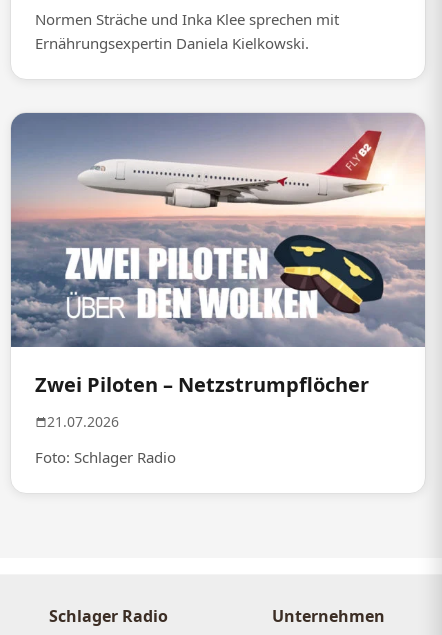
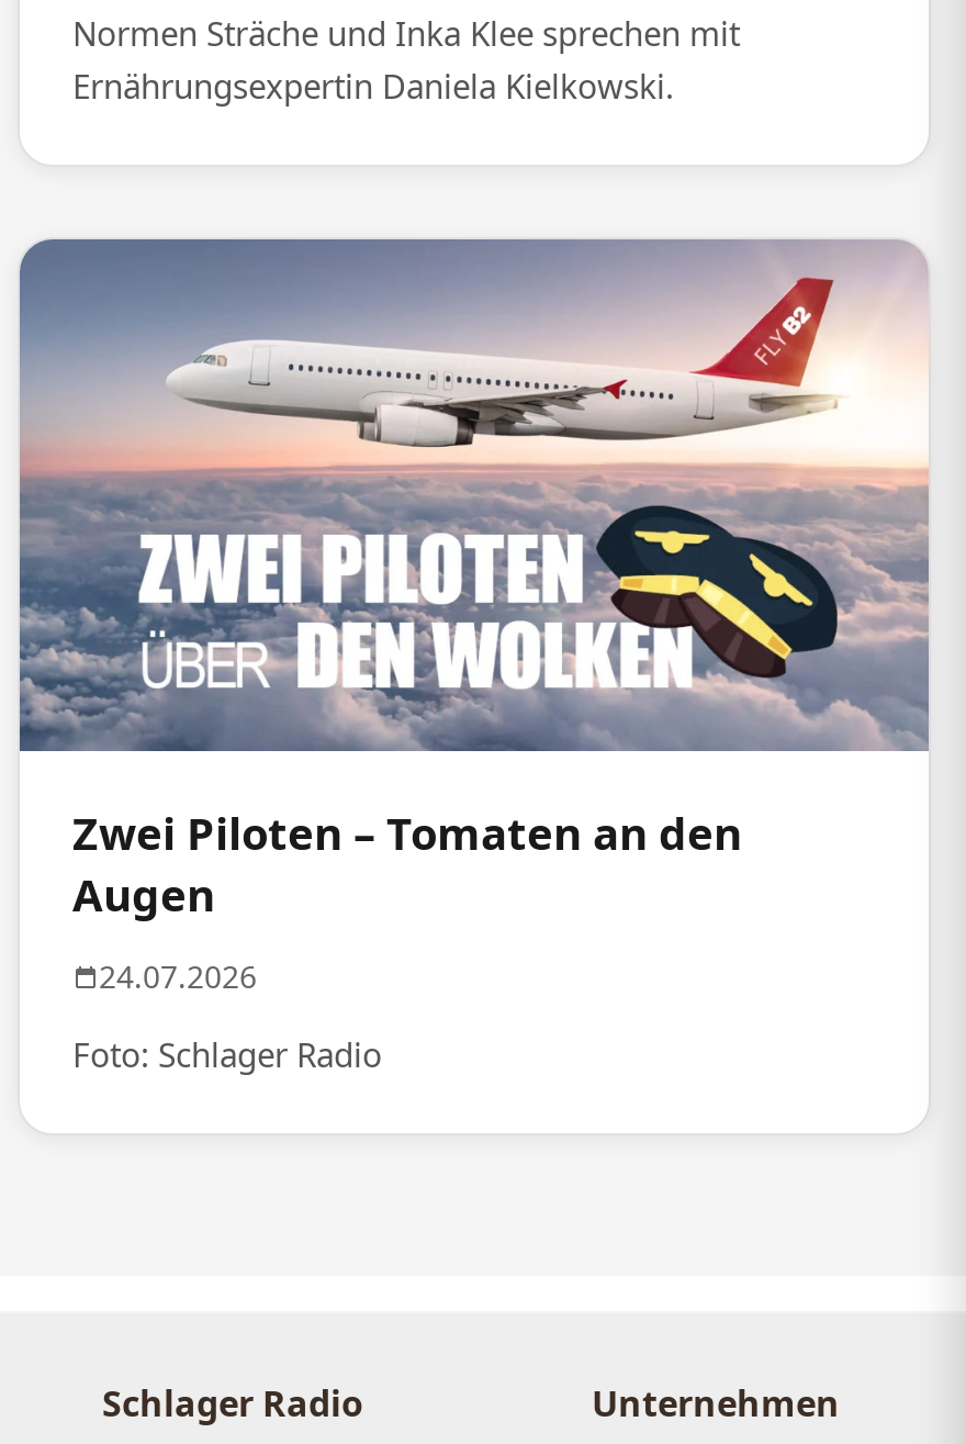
[35,371,369,398] Zwei Piloten – Netzstrumpflöcher -> [72,804,742,925] Zwei Piloten – Tomaten an den | Augen
[47,412,119,431] 21.07.2026 -> [99,956,257,998] 24.07.2026

